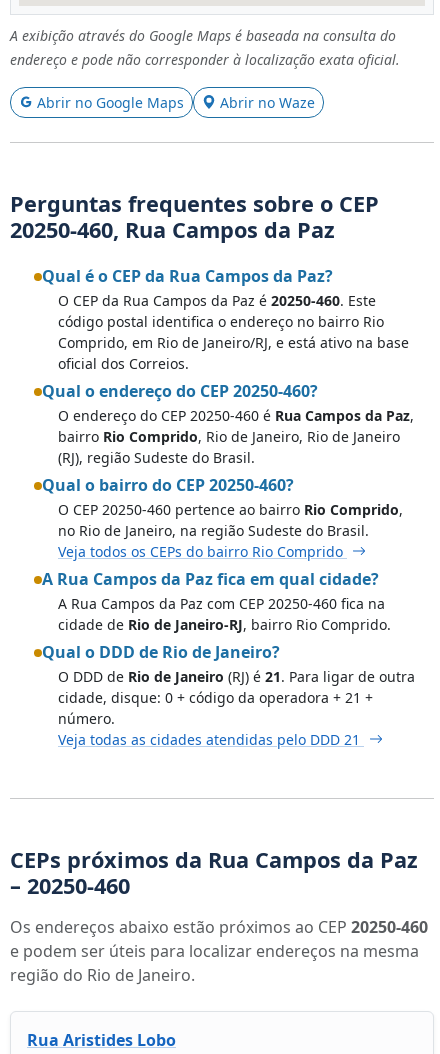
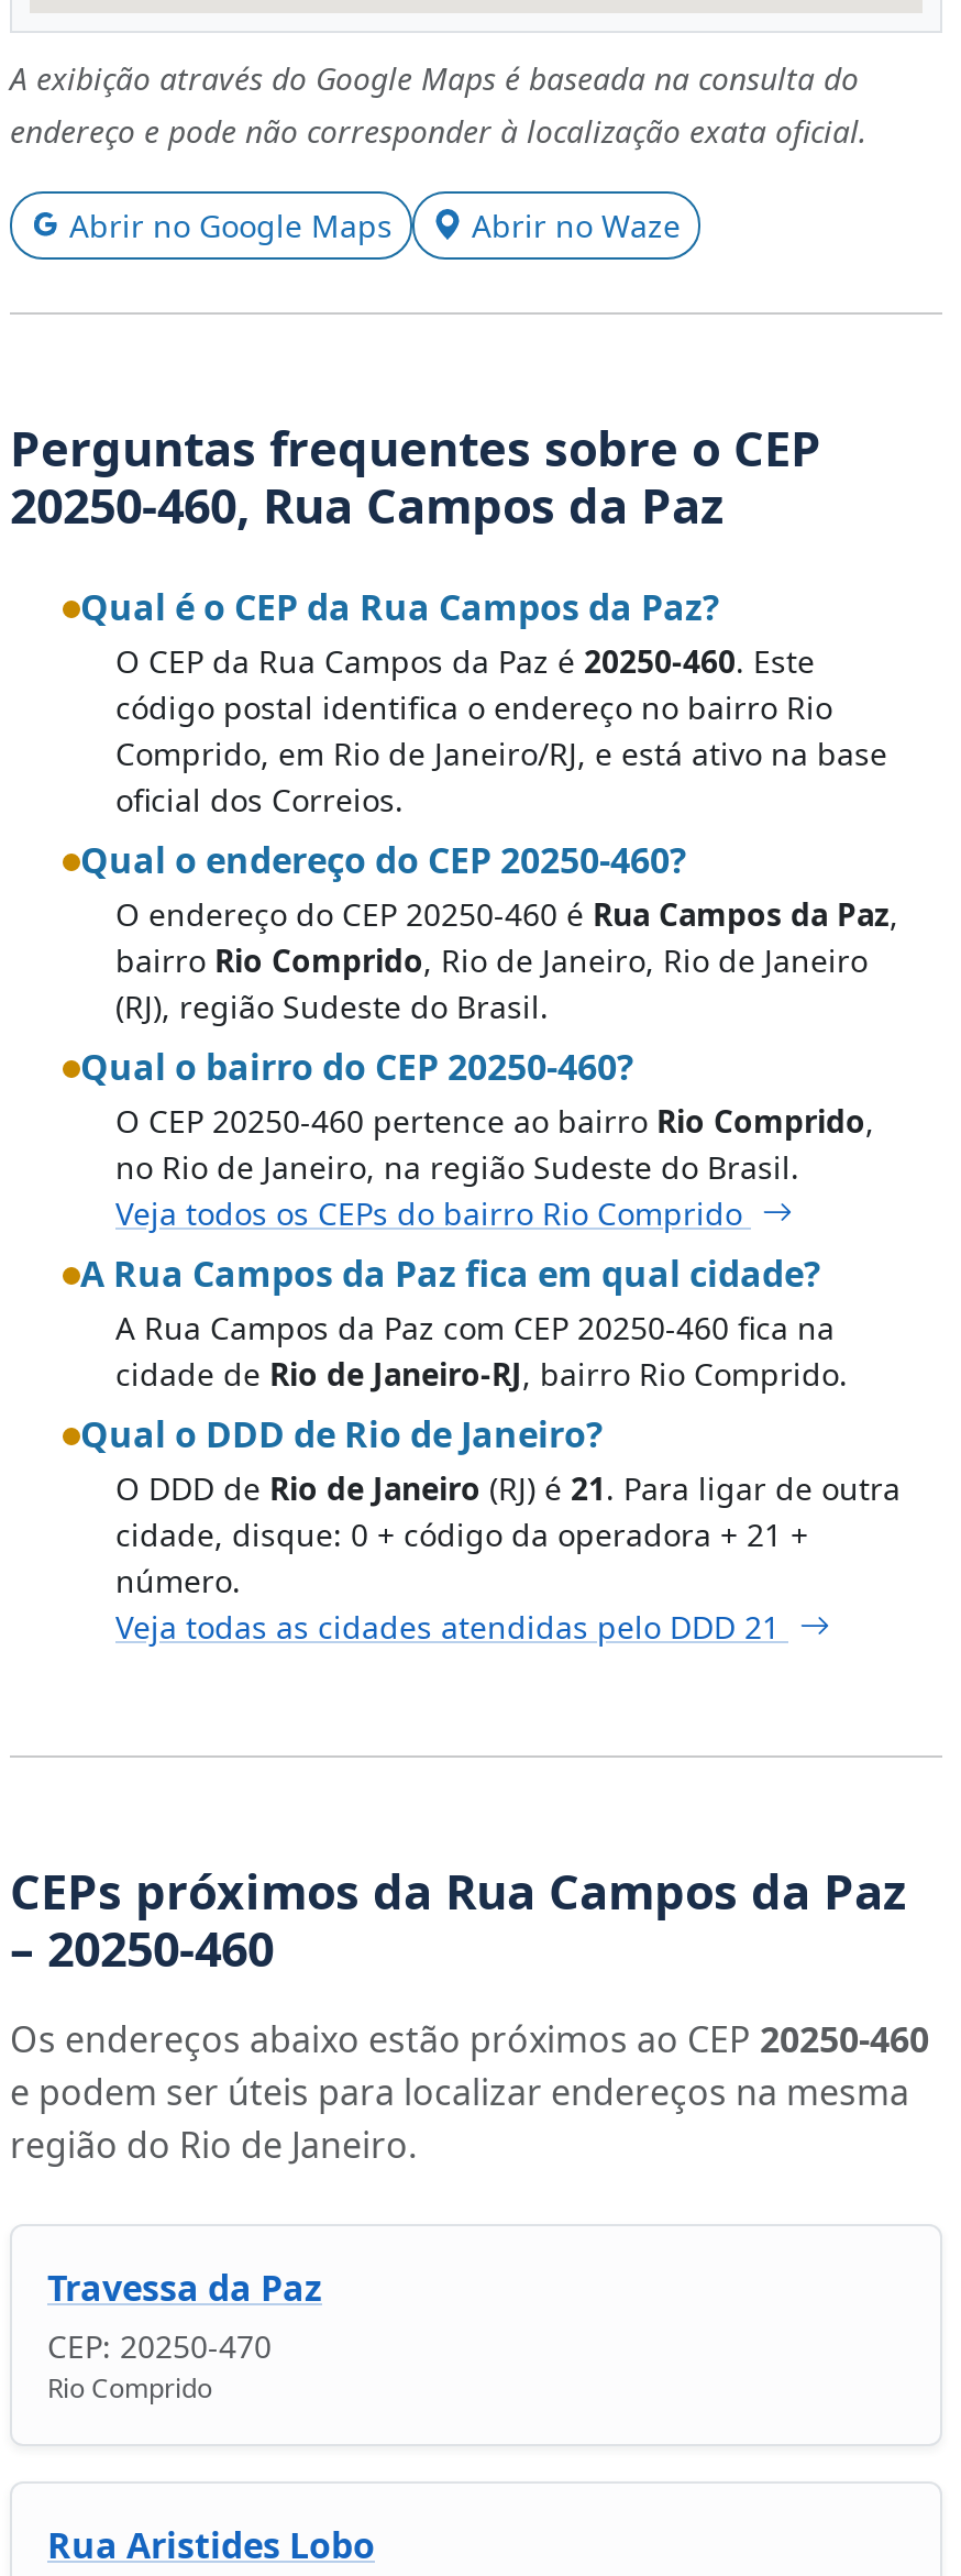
none -> [47,2263,322,2406] Travessa da Paz | CEP: 20250-470 | Rio Comprido

